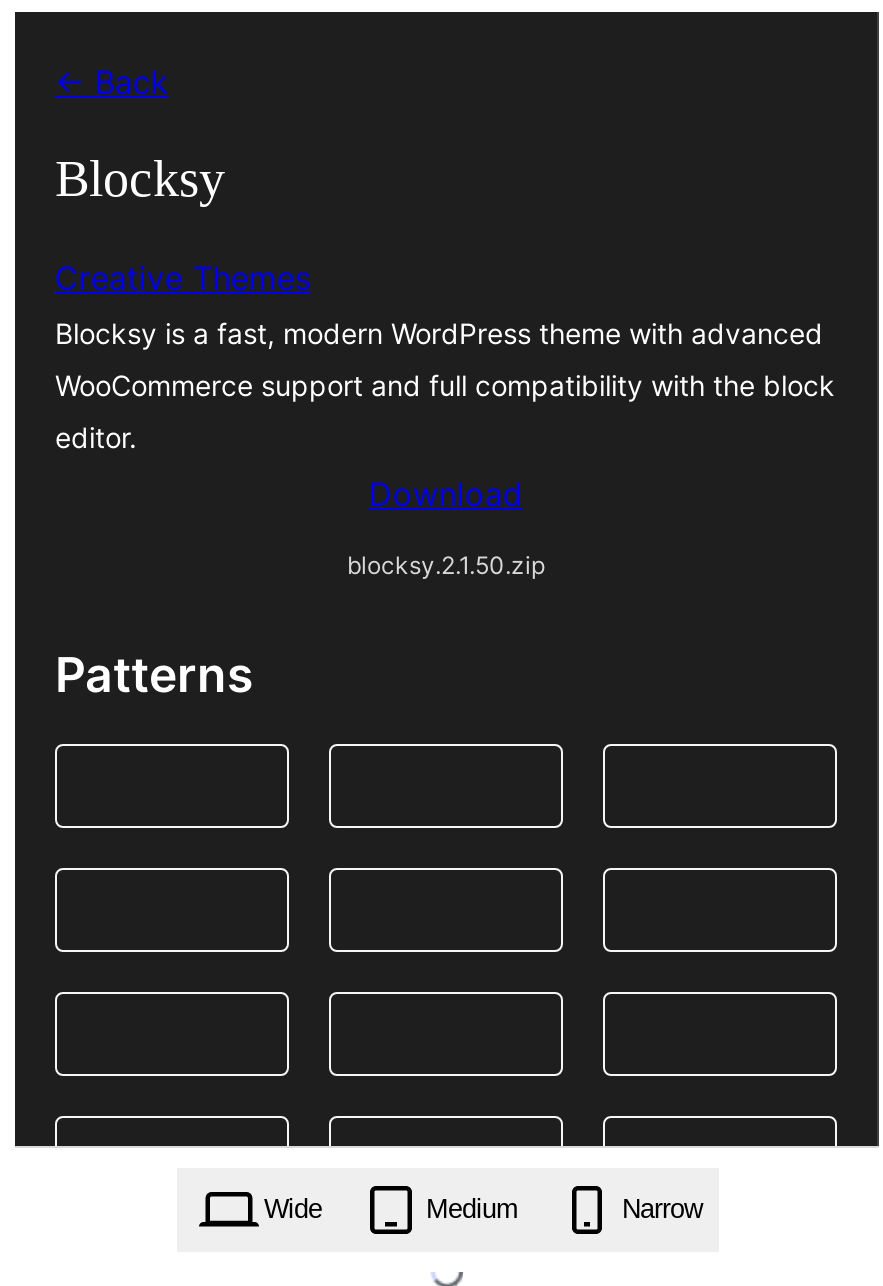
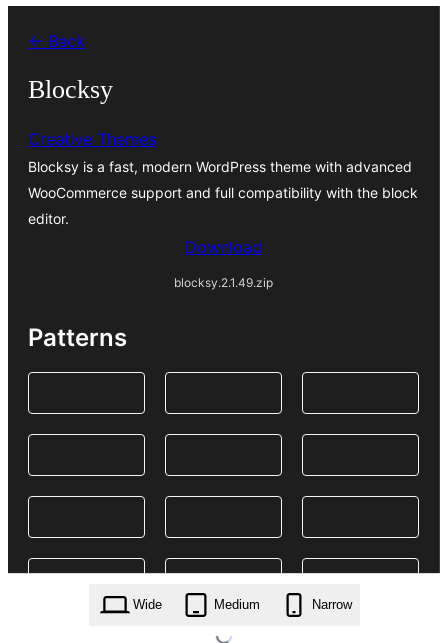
[347,550,545,580] blocksy.2.1.50.zip -> [174,275,273,290] blocksy.2.1.49.zip

